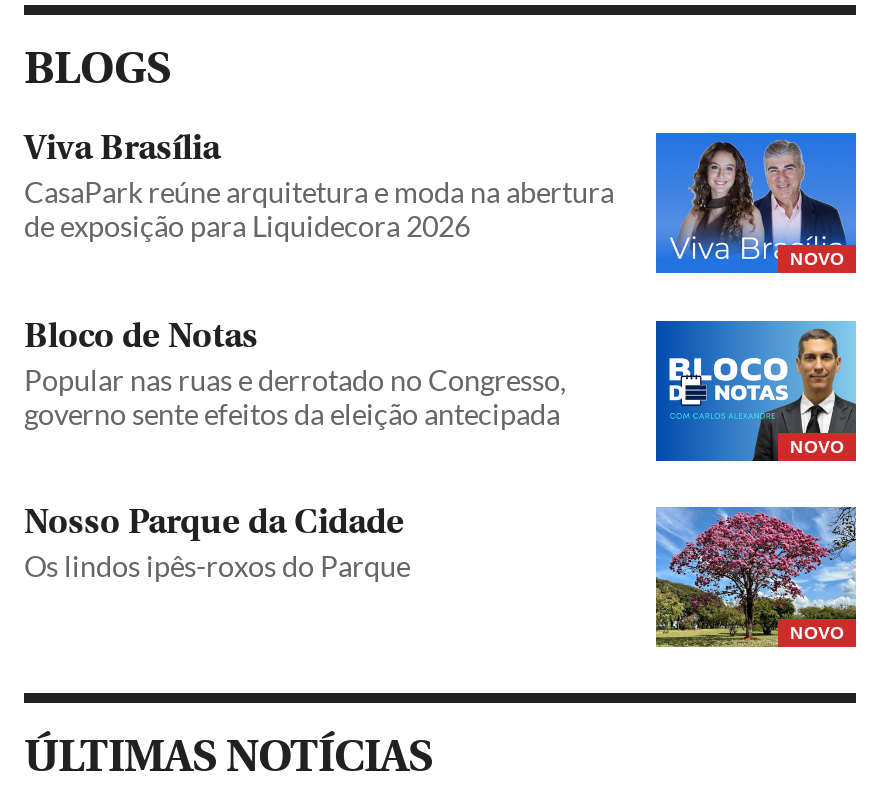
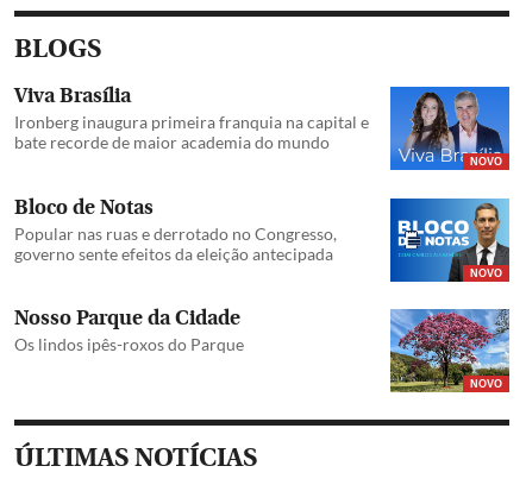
[24,176,614,244] CasaPark reúne arquitetura e moda na abertura | de exposição para Liquidecora 2026 -> [14,112,369,153] Ironberg inaugura primeira franquia na capital e | bate recorde de maior academia do mundo

